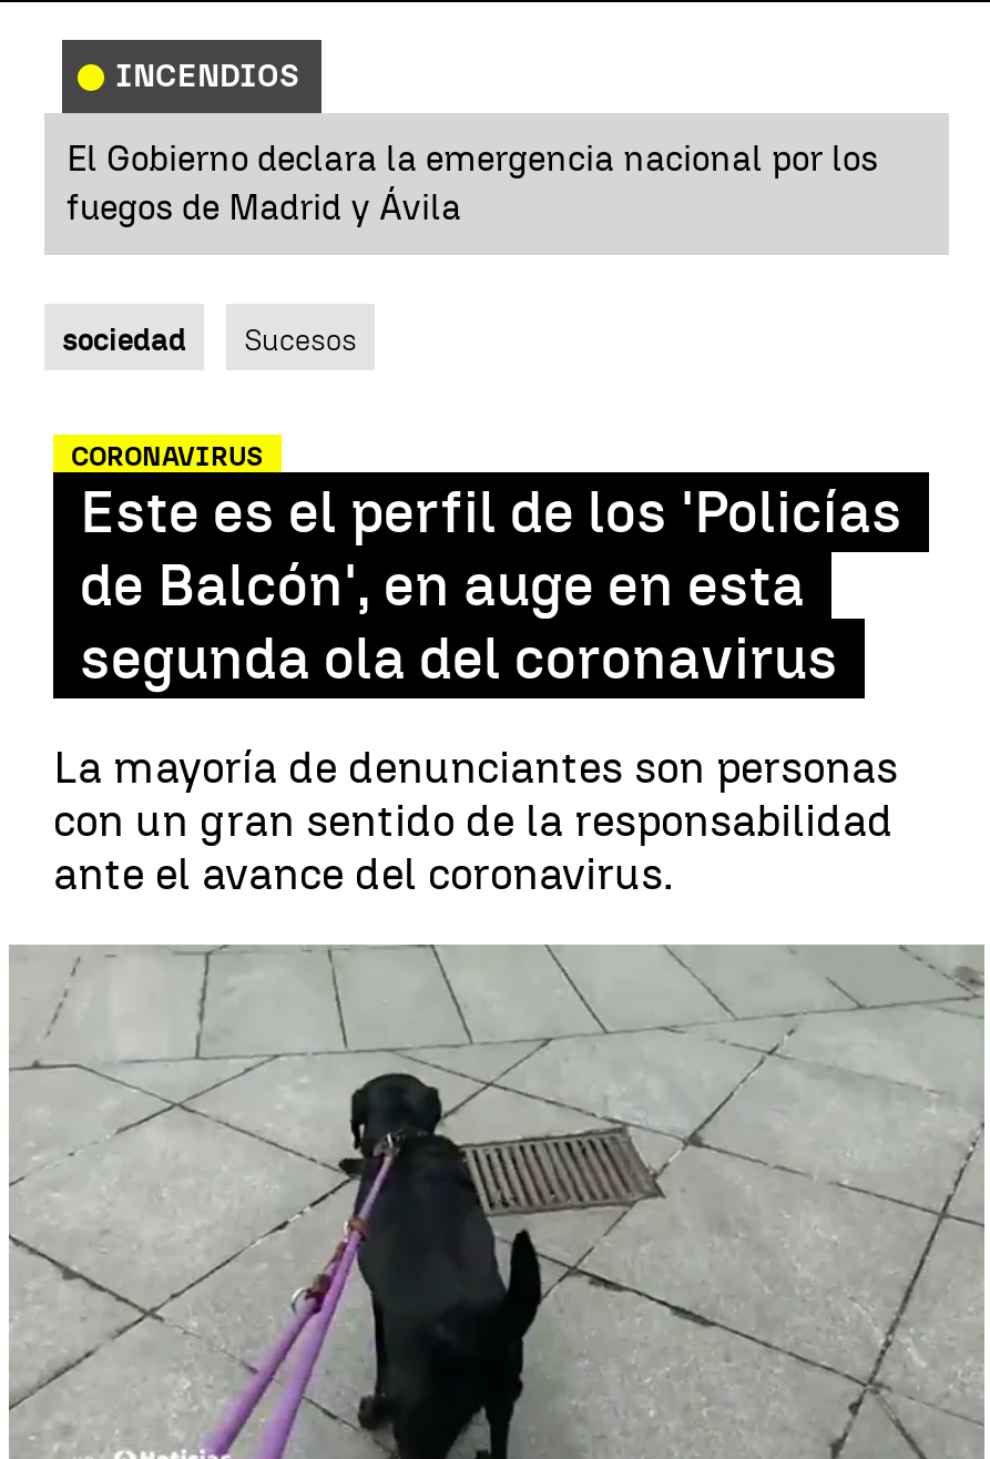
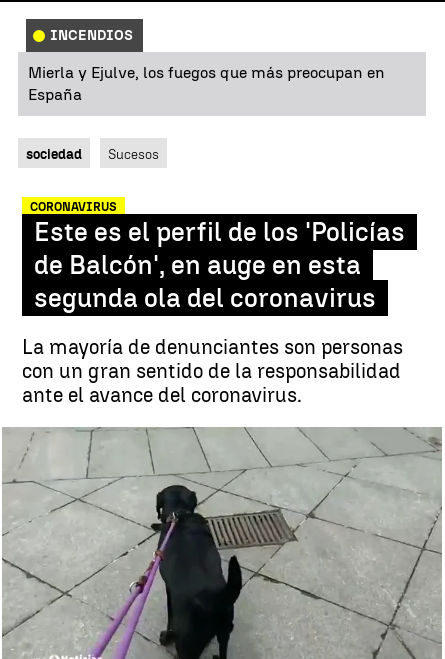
[67,137,878,228] El Gobierno declara la emergencia nacional por los | fuegos de Madrid y Ávila -> [28,63,385,104] Mierla y Ejulve, los fuegos que más preocupan en | España

